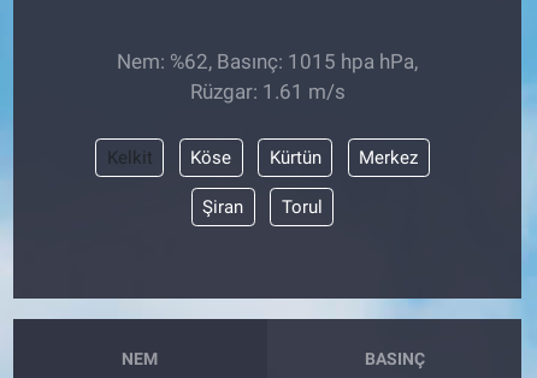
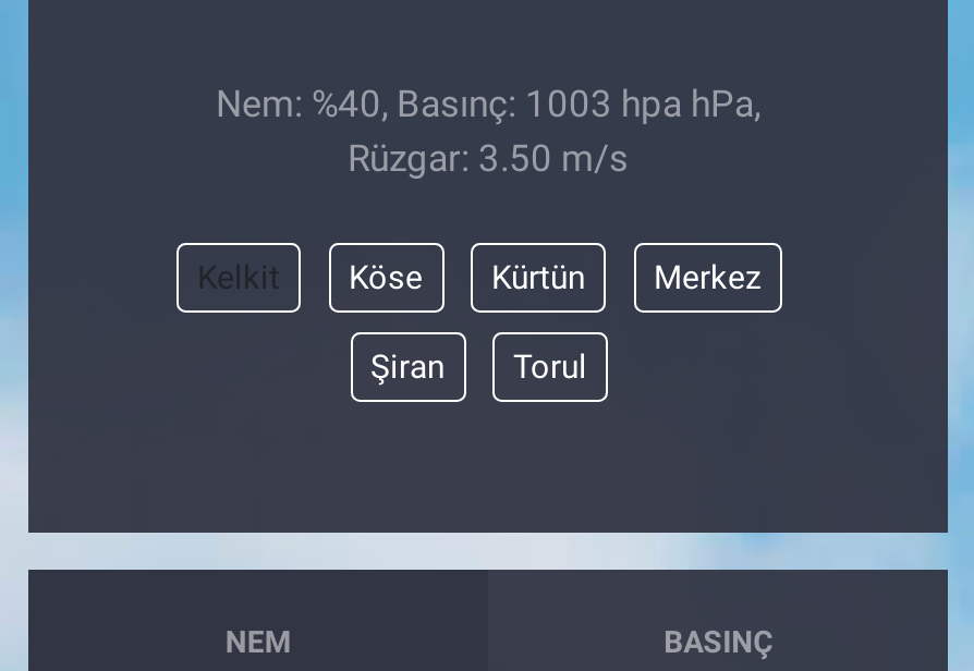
[117,49,418,104] Nem: %62, Basınç: 1015 hpa hPa, | Rüzgar: 1.61 m/s -> [216,82,760,180] Nem: %40, Basınç: 1003 hpa hPa, | Rüzgar: 3.50 m/s

